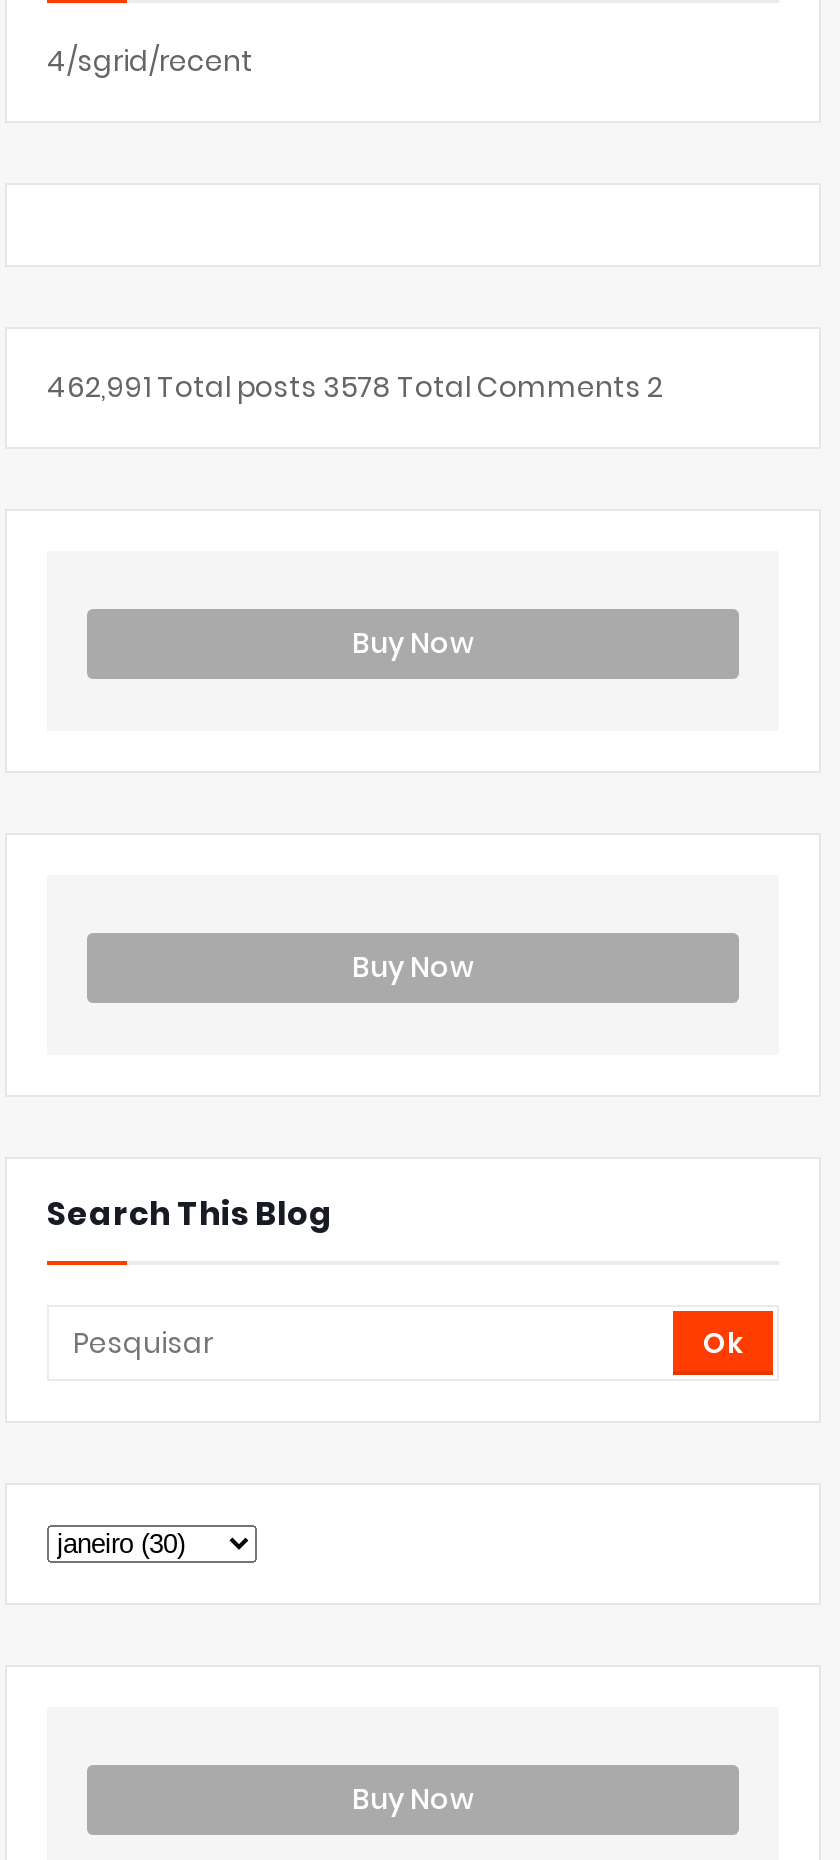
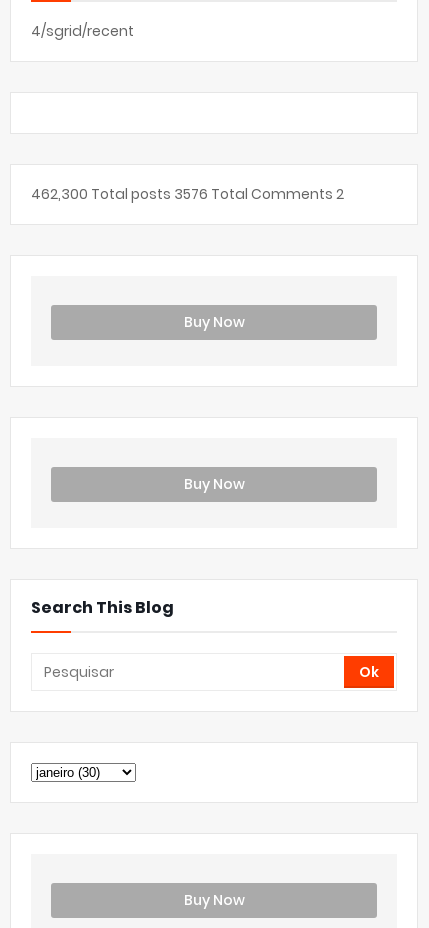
[47,367,663,407] 462,991 Total posts 3578 Total Comments 2 -> [31,184,344,204] 462,300 Total posts 3576 Total Comments 2

